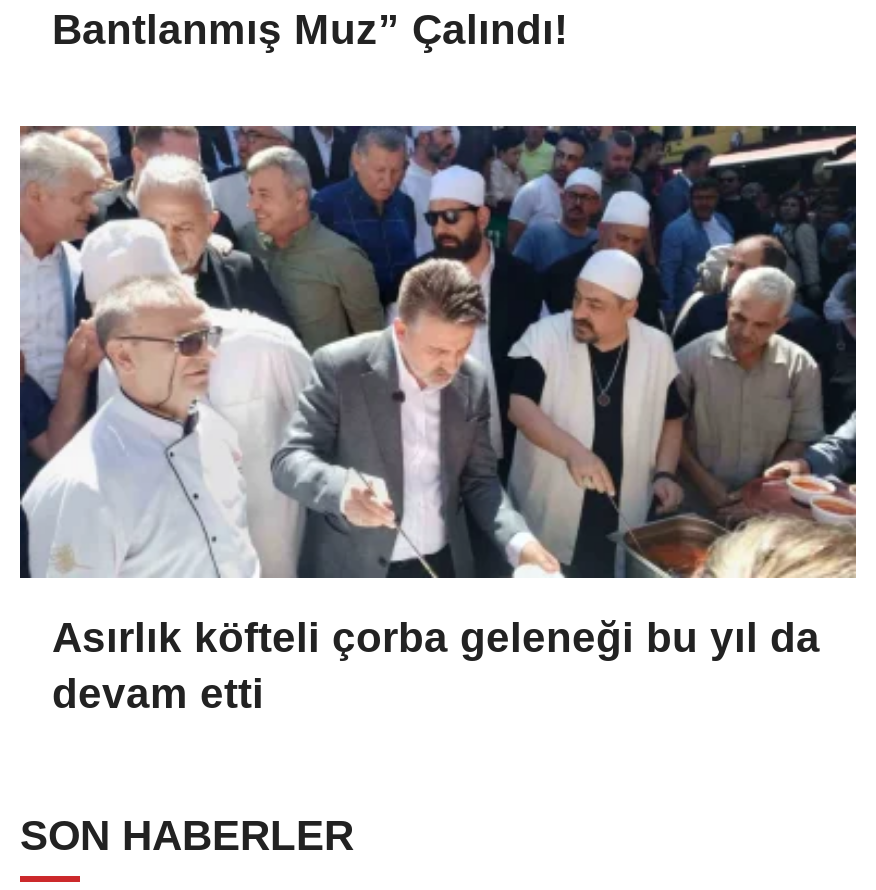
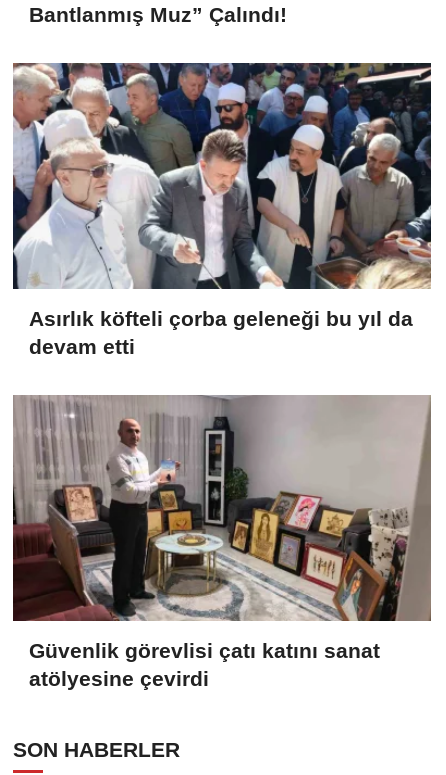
none -> [12,395,432,690] [image] | Güvenlik görevlisi çatı katını sanat | atölyesine çevirdi

